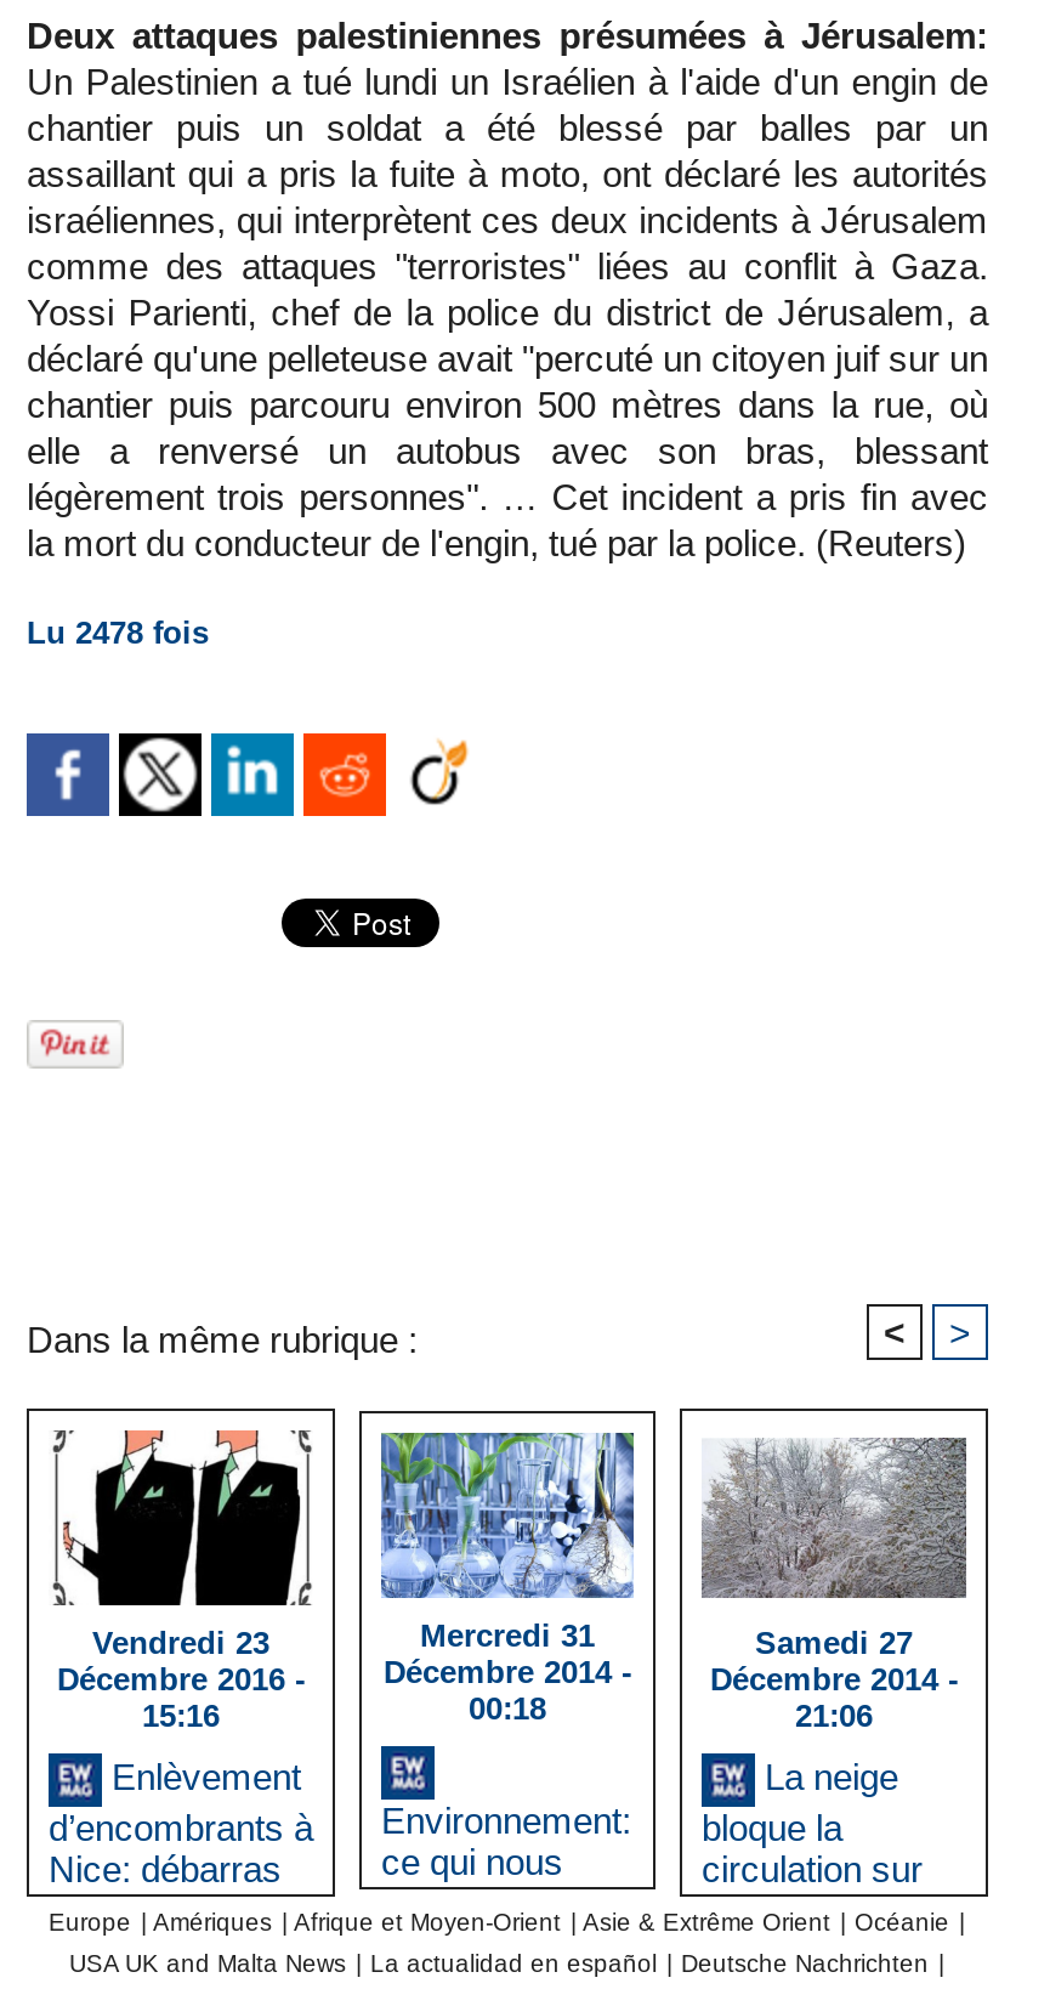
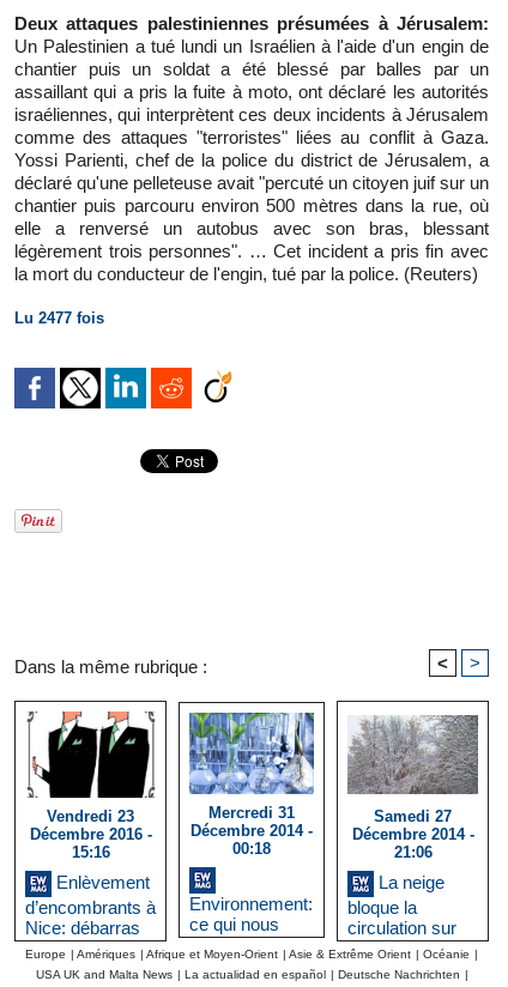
[27,614,209,650] Lu 2478 fois -> [14,309,104,327] Lu 2477 fois

